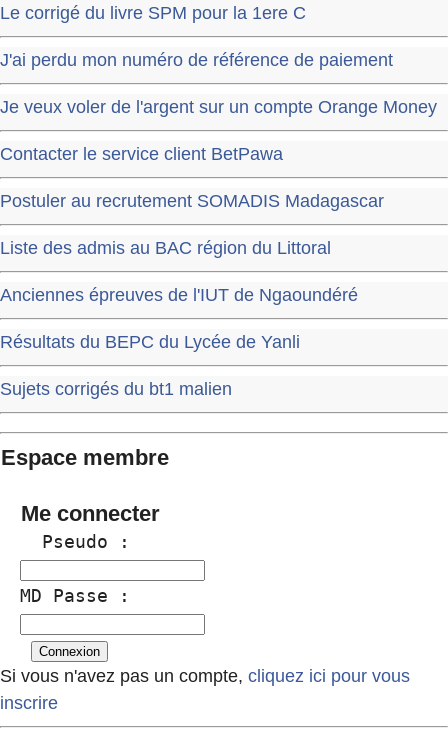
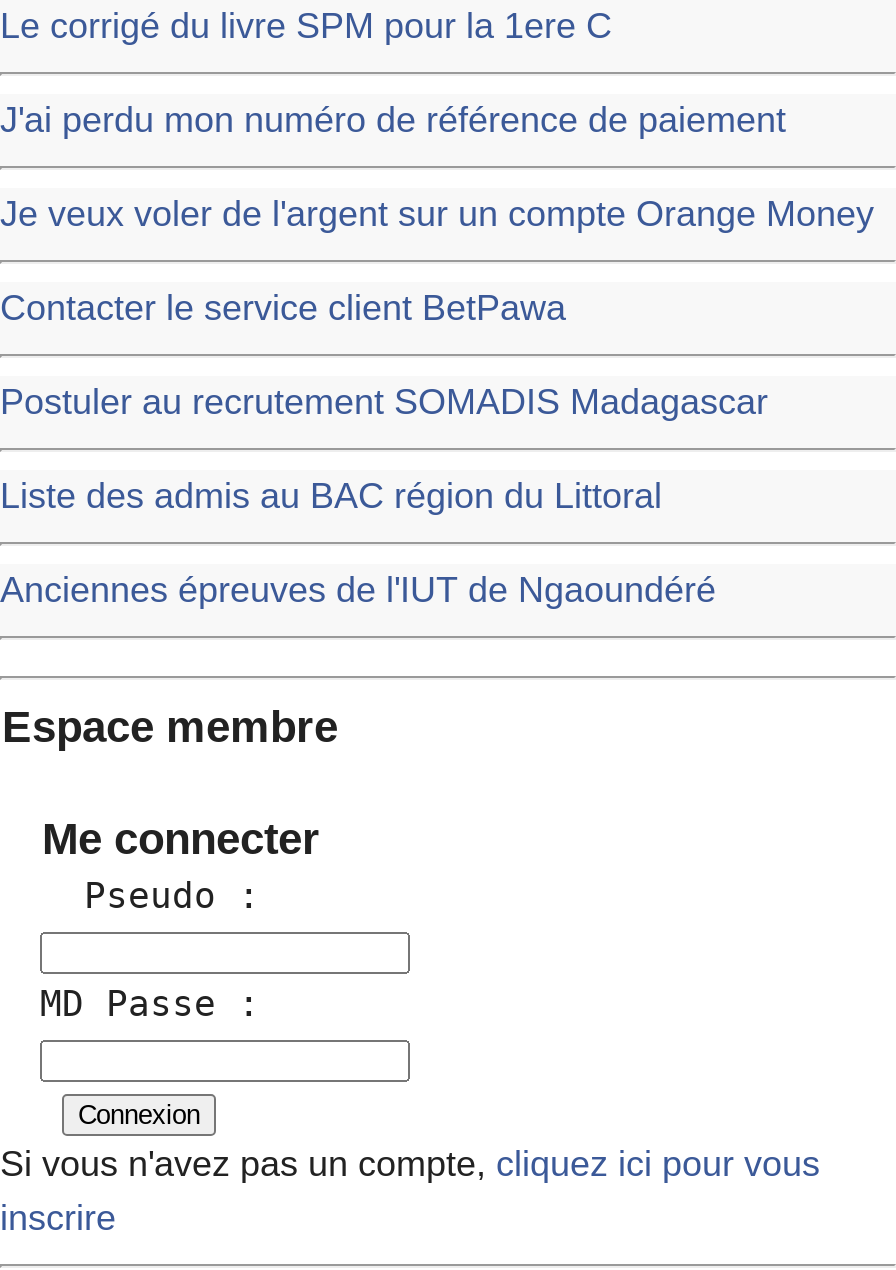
[0,332,300,399] Résultats du BEPC du Lycée de Yanli | Sujets corrigés du bt1 malien -> none

